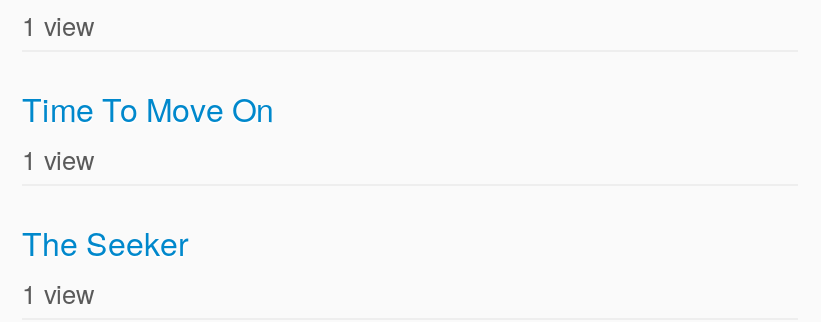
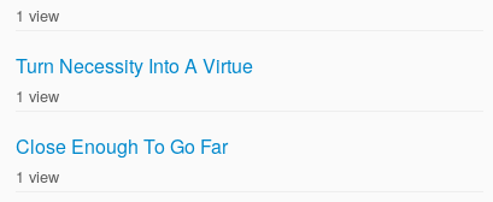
[22,86,274,132] Time To Move On -> [16,52,253,79] Turn Necessity Into A Virtue
[22,220,188,266] The Seeker -> [16,132,228,160] Close Enough To Go Far

